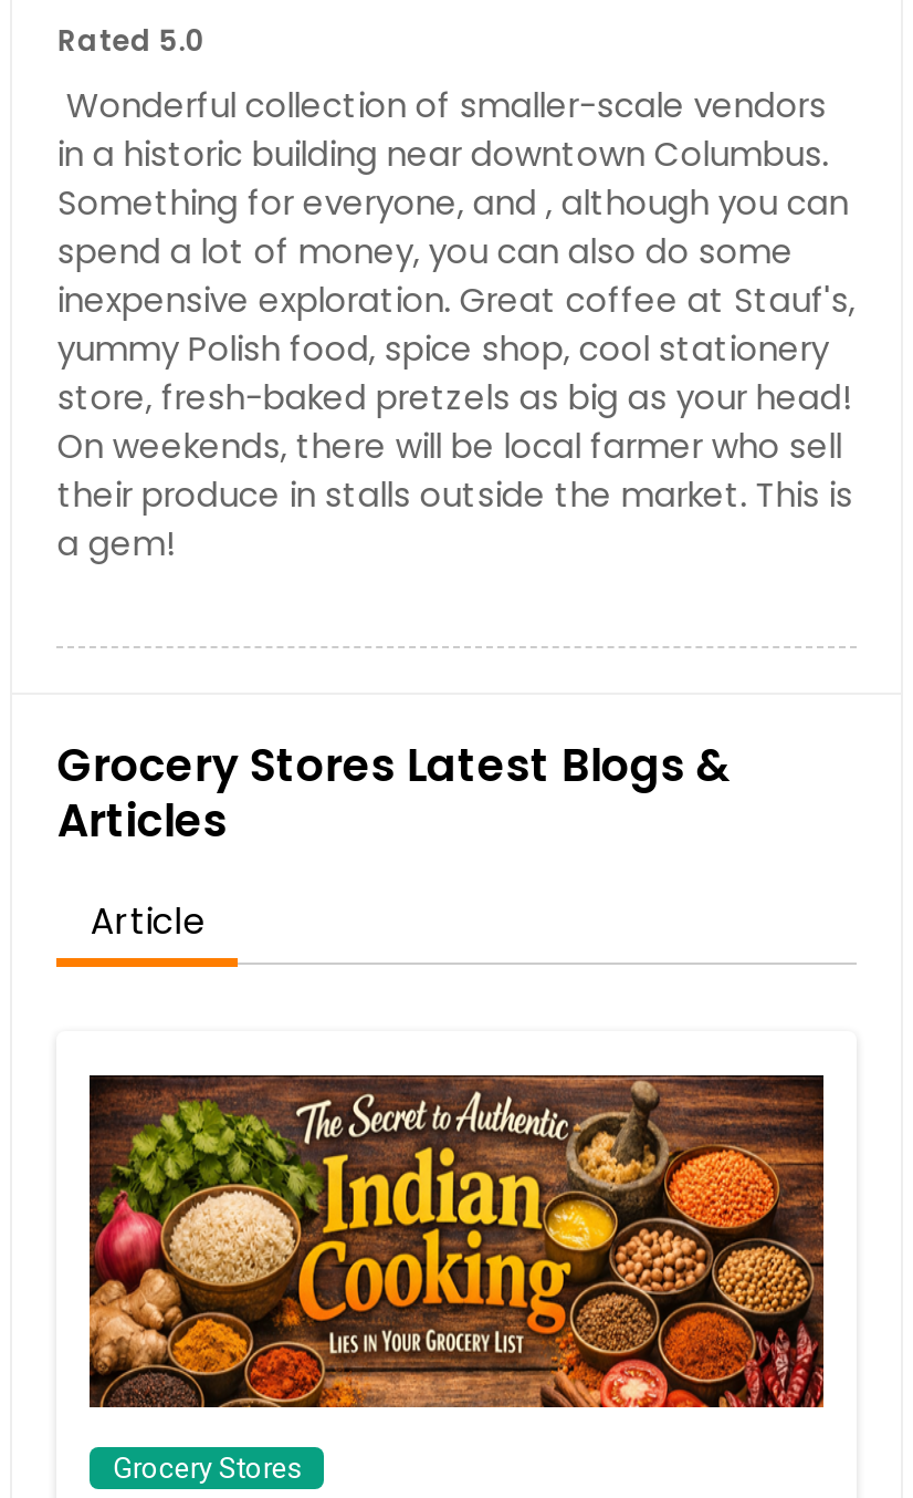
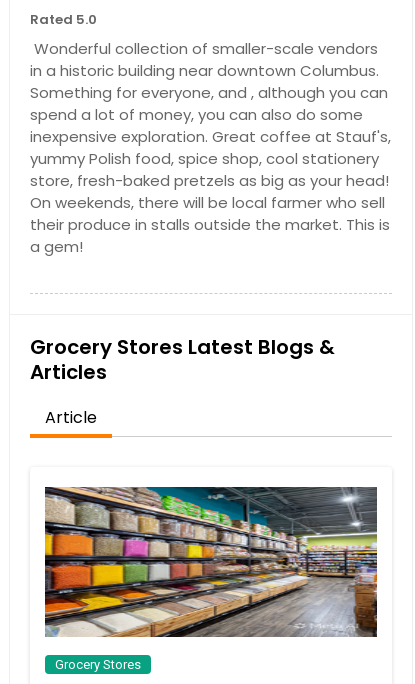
[87,1073,826,1409] [image] -> [44,486,378,638] [image]

